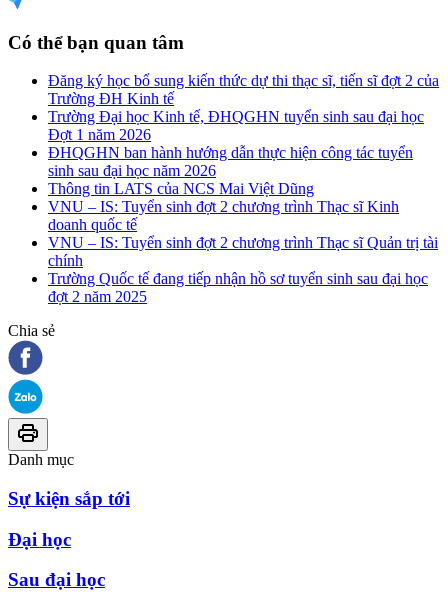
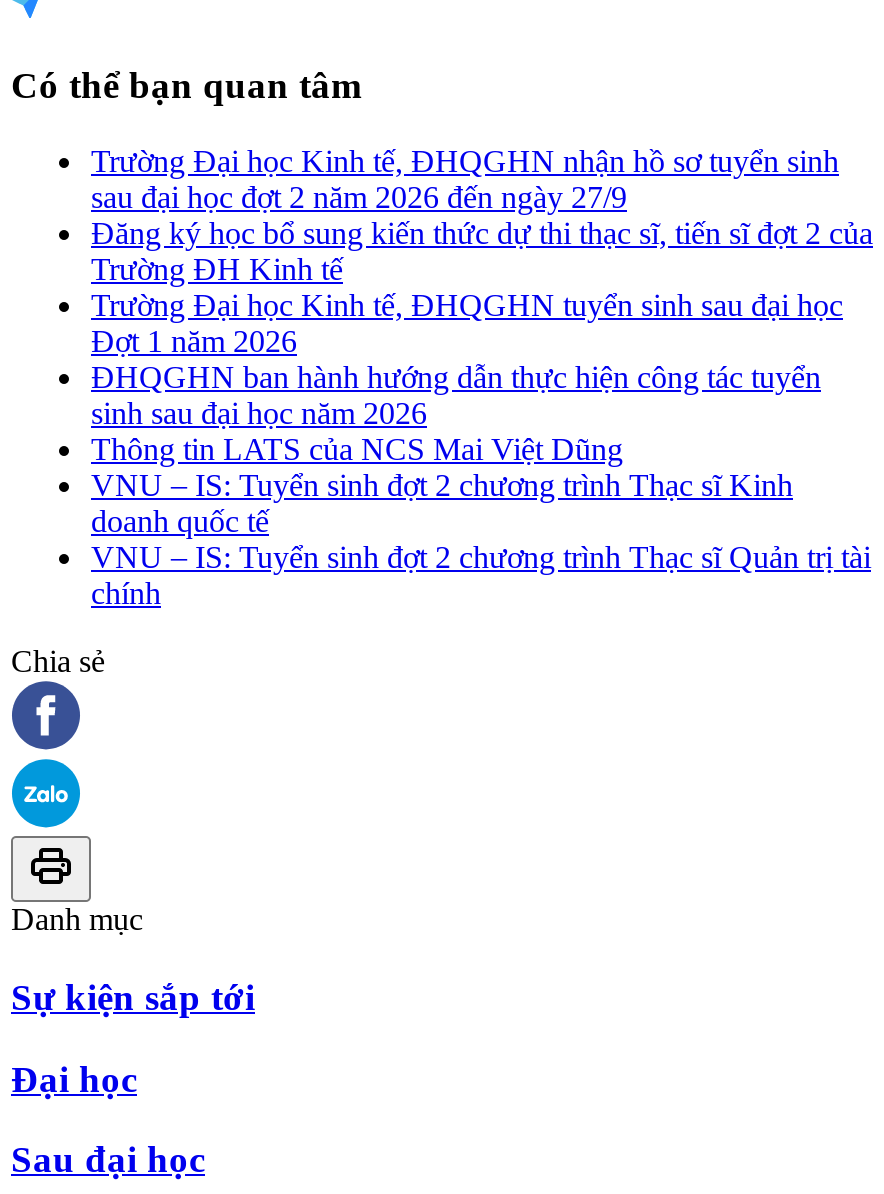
none -> [91,144,839,214] Trường Đại học Kinh tế, ĐHQGHN nhận hồ sơ tuyển sinh | sau đại học đợt 2 năm 2026 đến ngày 27/9
moved [48,72,439,269] -> [91,216,873,610]: Đăng ký học bổ sung kiến thức dự thi thạc sĩ, tiến sĩ đợt 2 của | Trường ĐH Kinh tế | Trường Đại học Kinh tế, ĐHQGHN tuyển sinh sau đại học | ... | VNU – IS: Tuyển sinh đợt 2 chương trình Thạc sĩ Quản trị tài | chính
[48,270,428,305] Trường Quốc tế đang tiếp nhận hồ sơ tuyển sinh sau đại học | đợt 2 năm 2025 -> none

